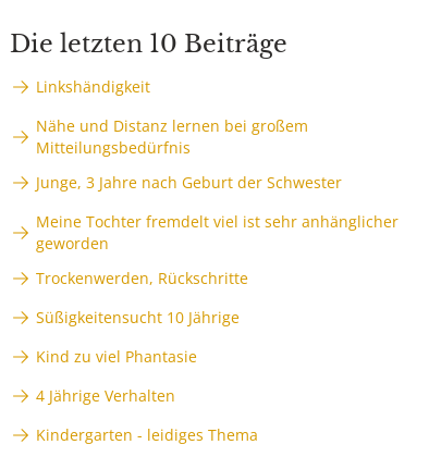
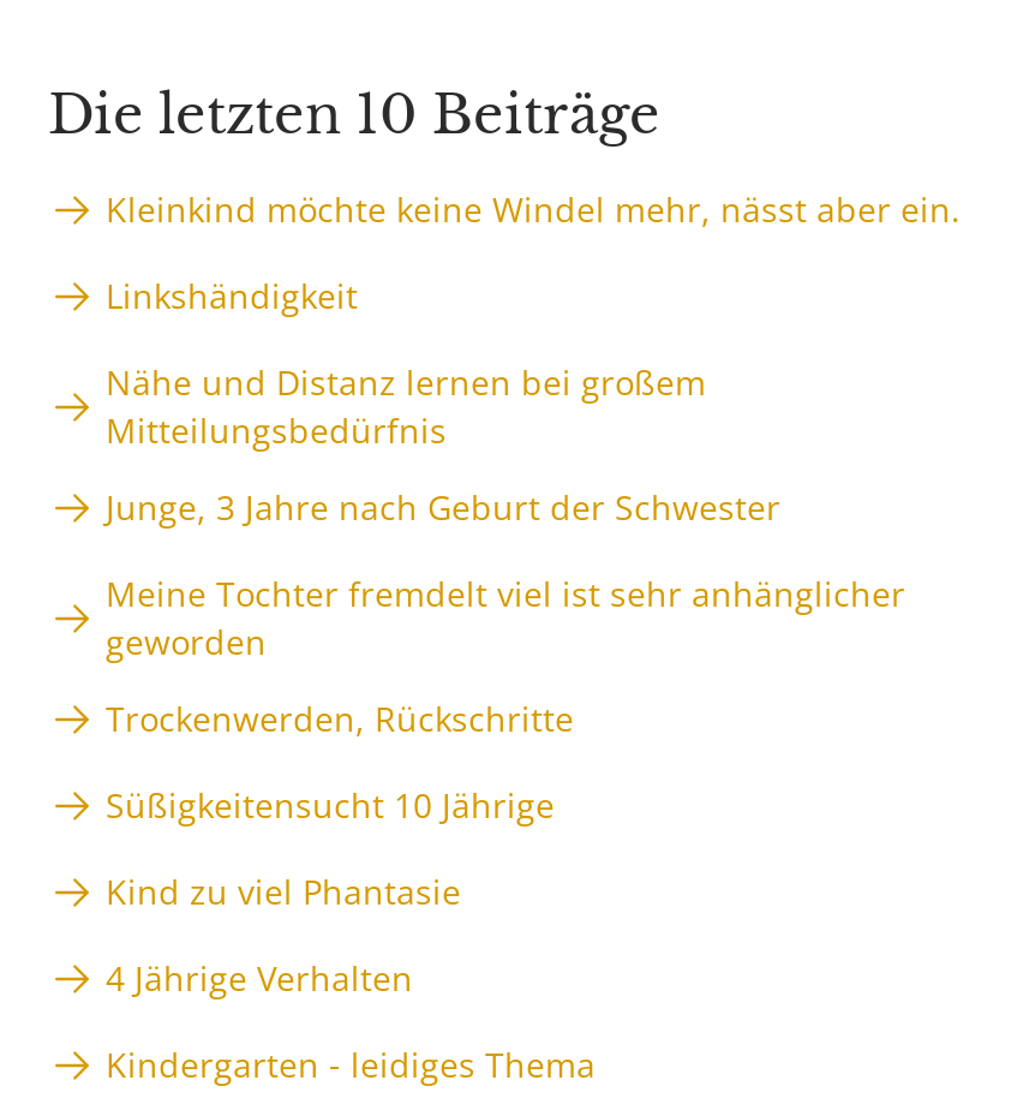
none -> [106,186,961,232] Kleinkind möchte keine Windel mehr, nässt aber ein.

